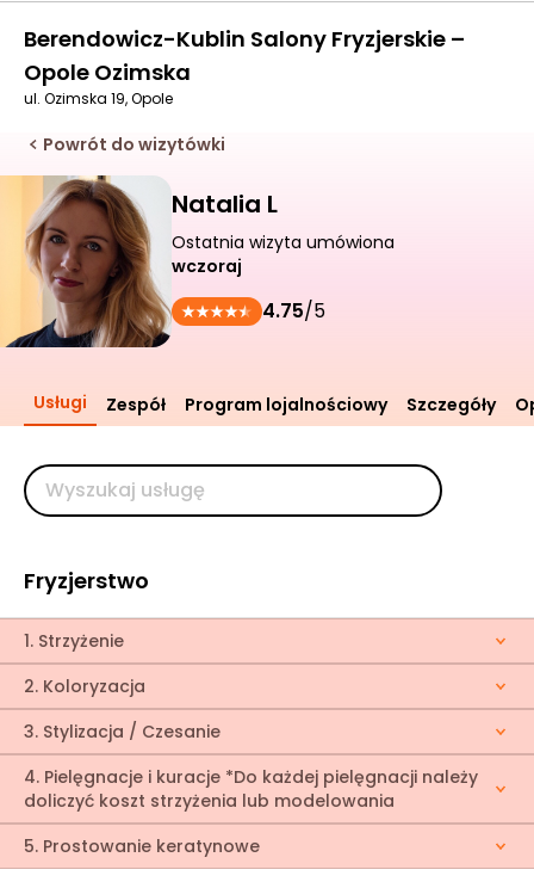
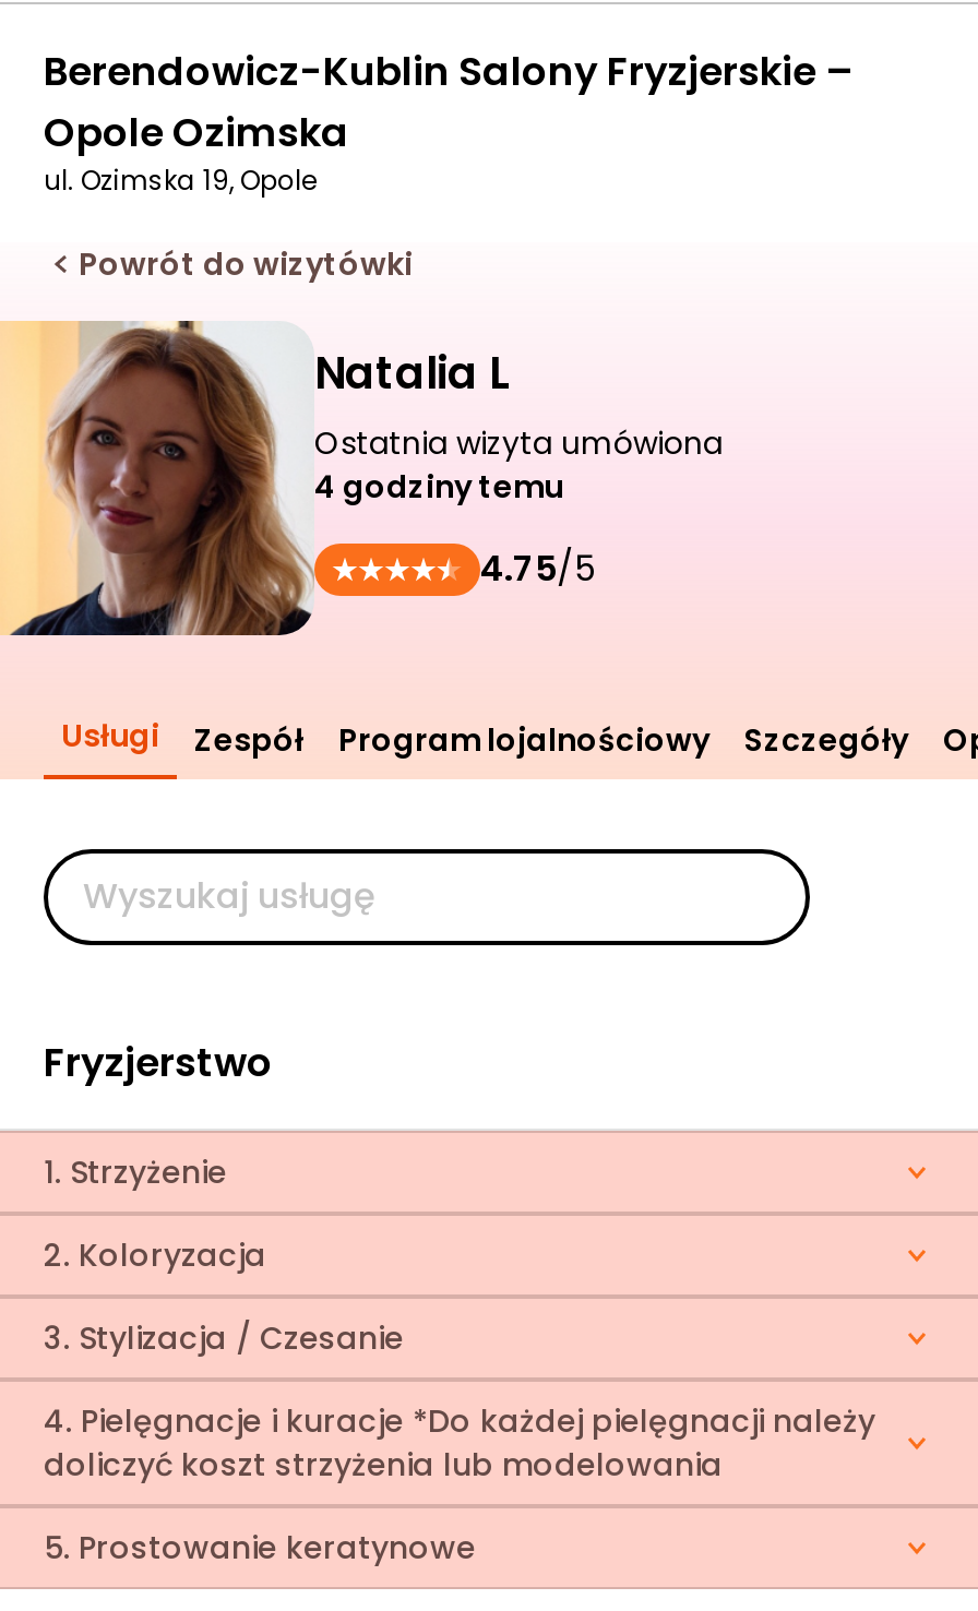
[172,254,242,278] wczoraj -> [314,465,563,509] 4 godziny temu

